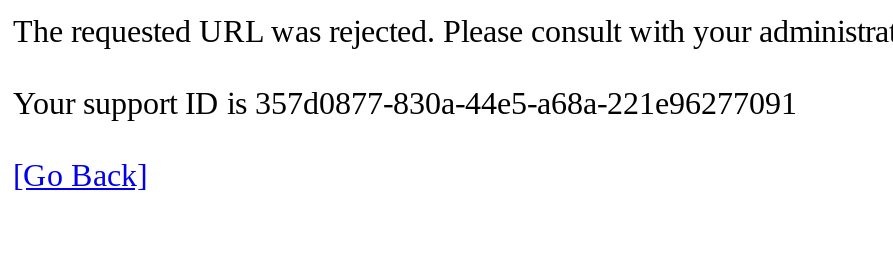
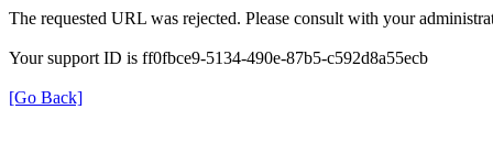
[13,86,797,120] Your support ID is 357d0877-830a-44e5-a68a-221e96277091 -> [9,48,428,67] Your support ID is ff0fbce9-5134-490e-87b5-c592d8a55ecb

